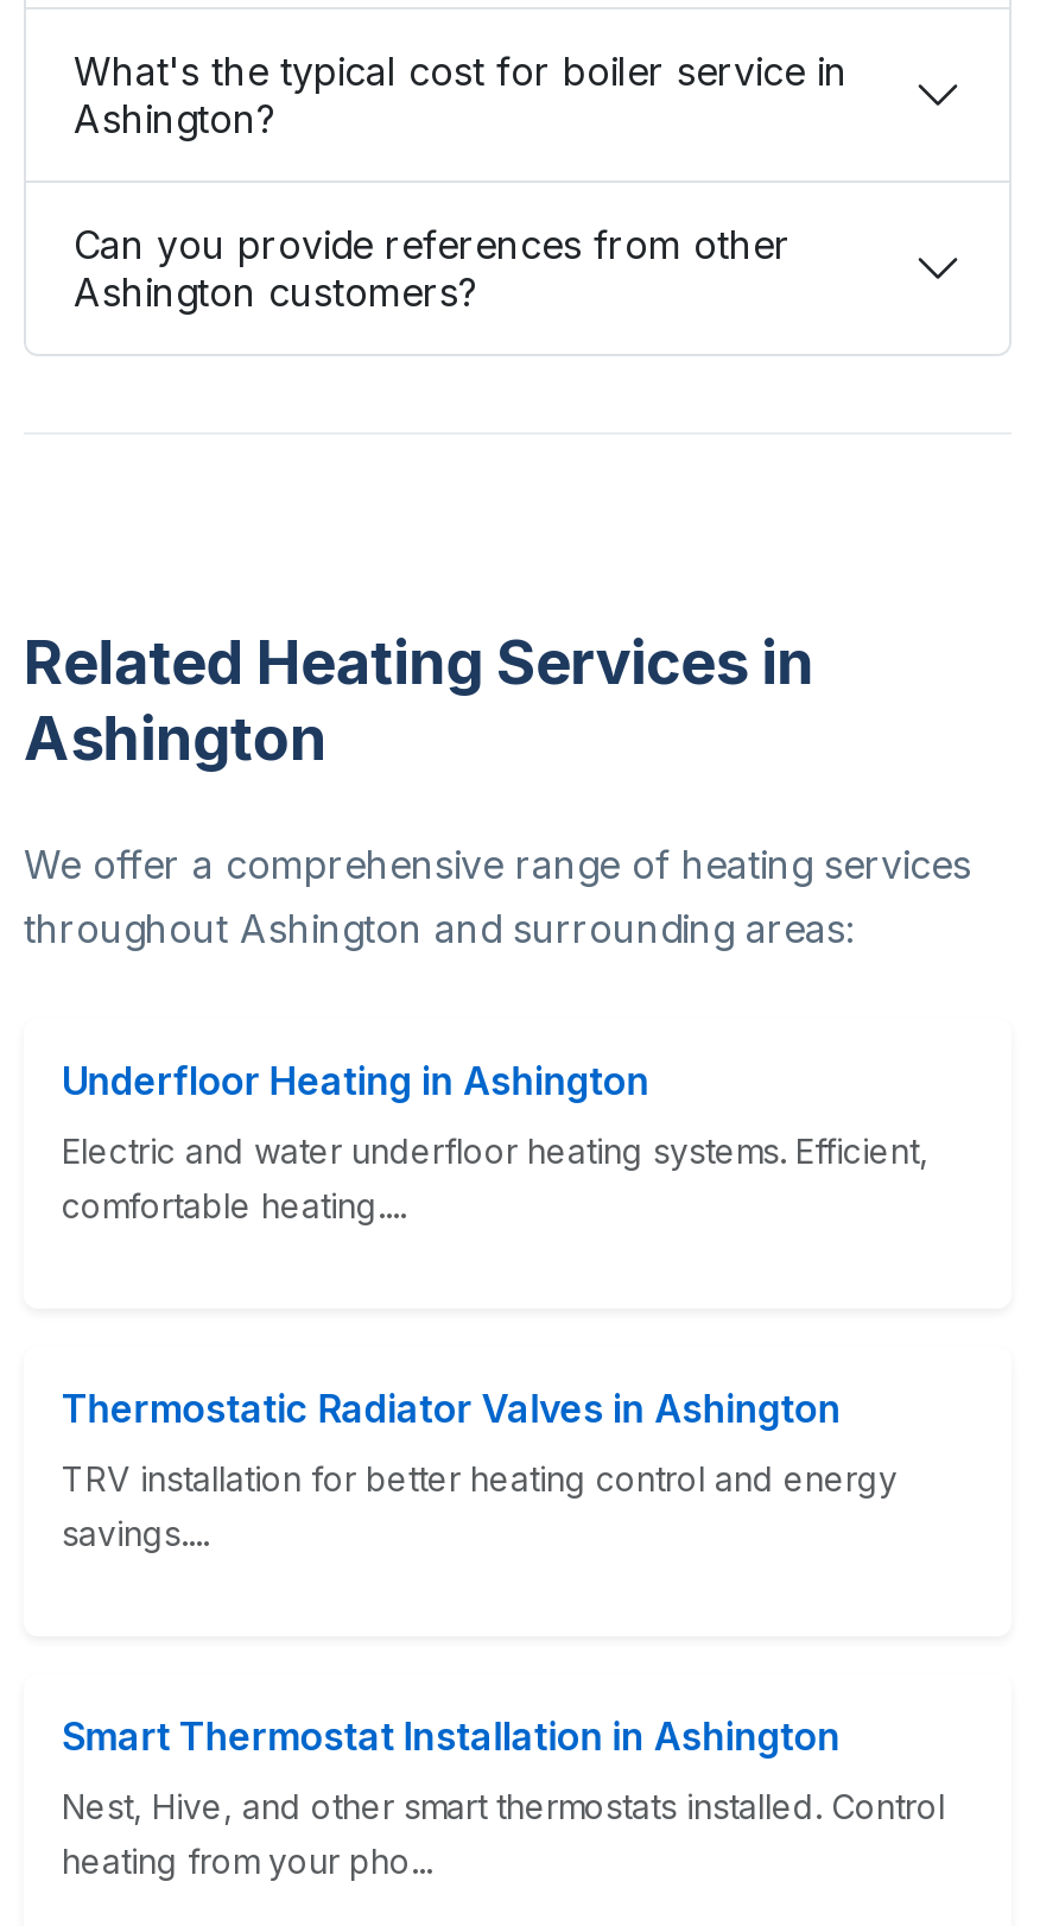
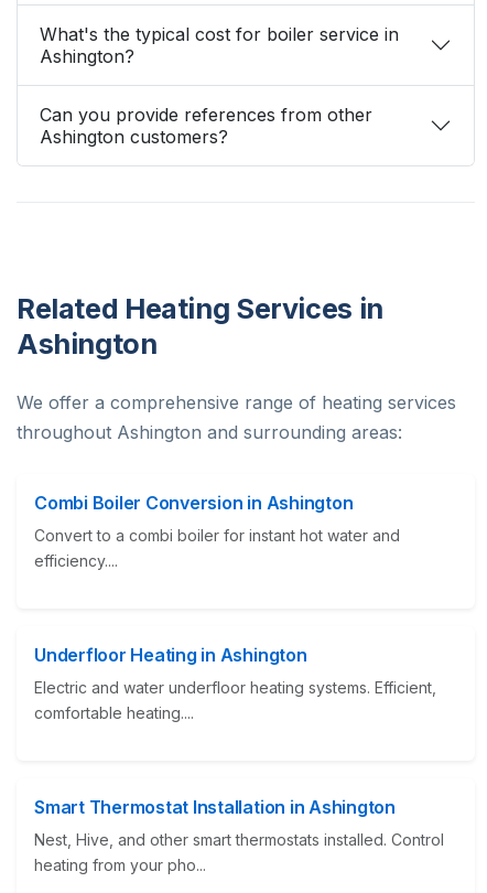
none -> [34,492,400,570] Combi Boiler Conversion in Ashington | Convert to a combi boiler for instant hot water and | efficiency....
moved [62,1057,928,1226] -> [34,644,436,722]: Underfloor Heating in Ashington | Electric and water underfloor heating systems. Efficient, | comfortable heating....
[62,1385,898,1554] Thermostatic Radiator Valves in Ashington | TRV installation for better heating control and energy | savings.... -> none

